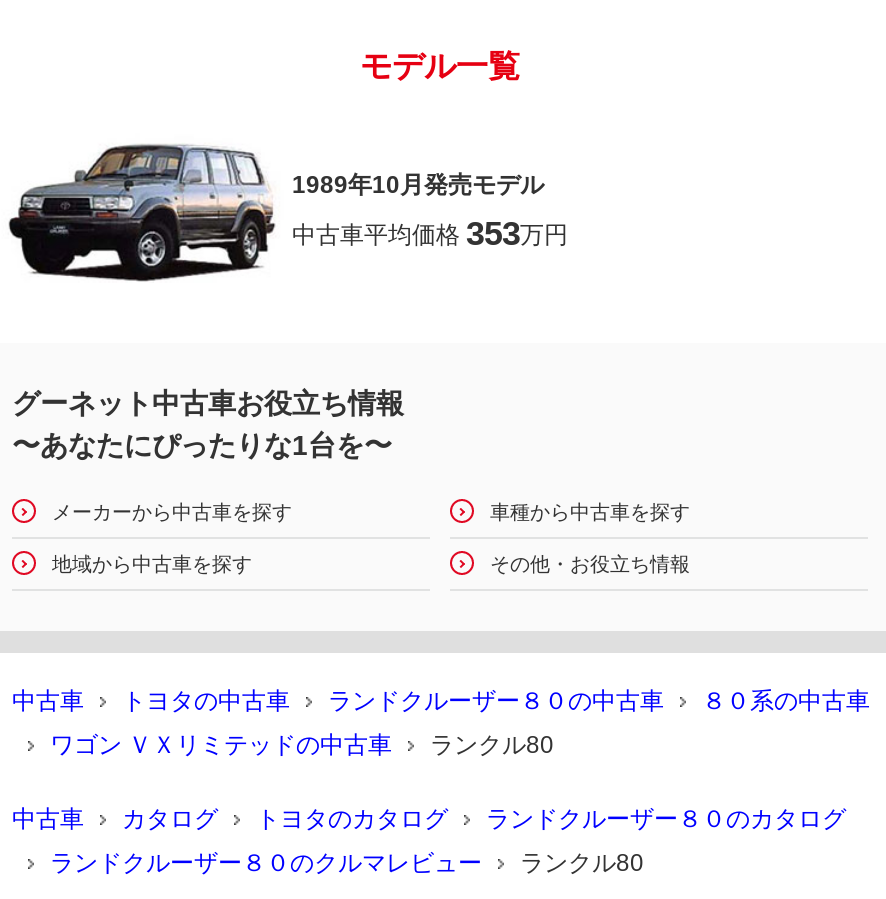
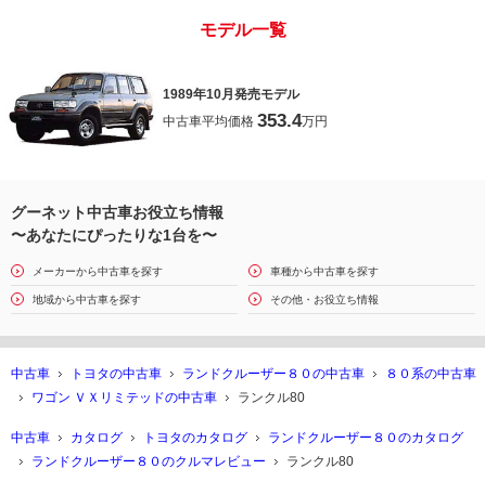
[292,215,568,253] 中古車平均価格 353万円 -> [163,110,328,131] 中古車平均価格 353.4万円

